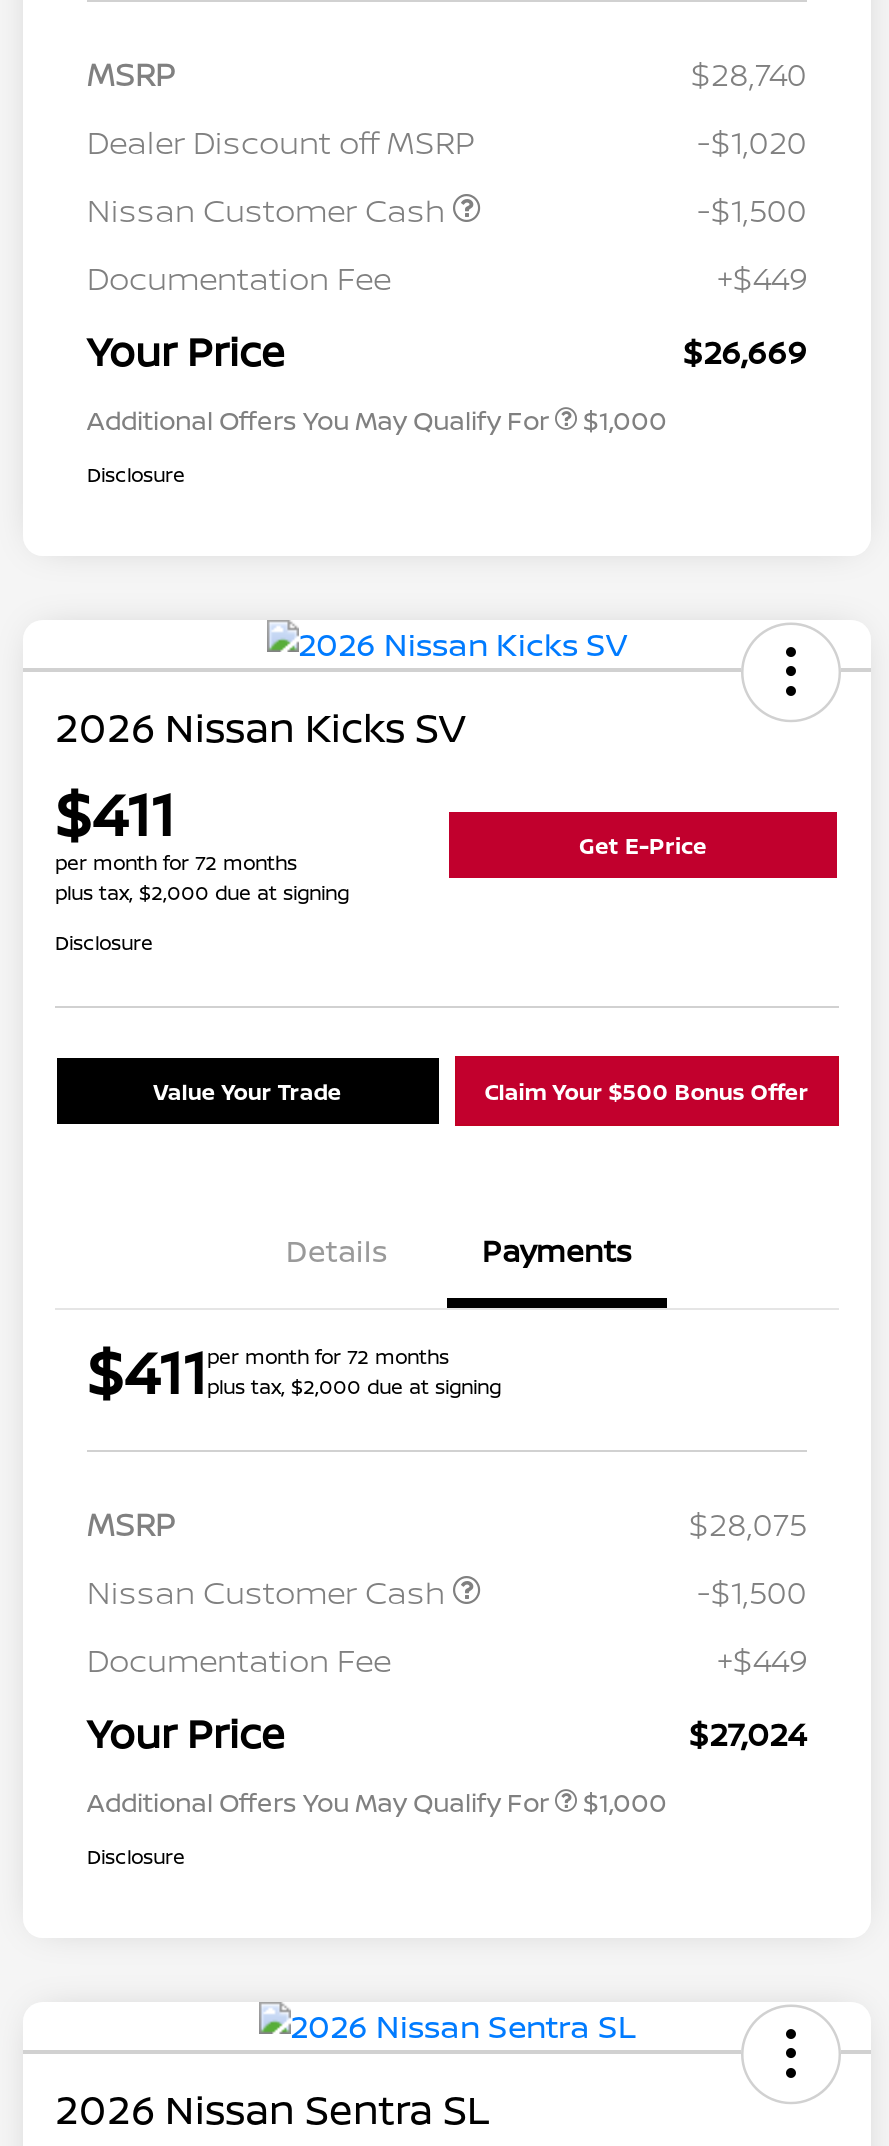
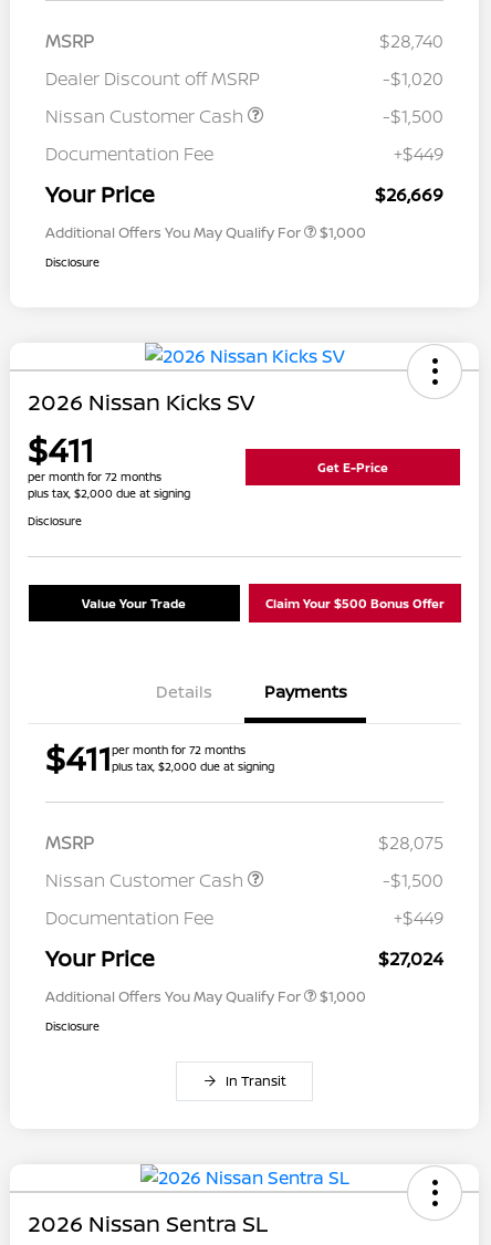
none -> [225,1071,286,1090] In Transit

